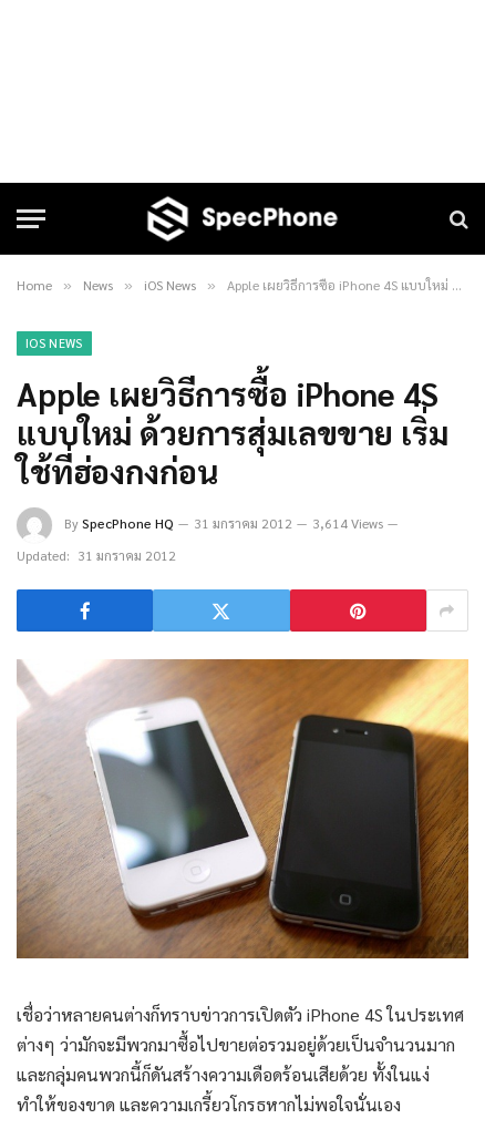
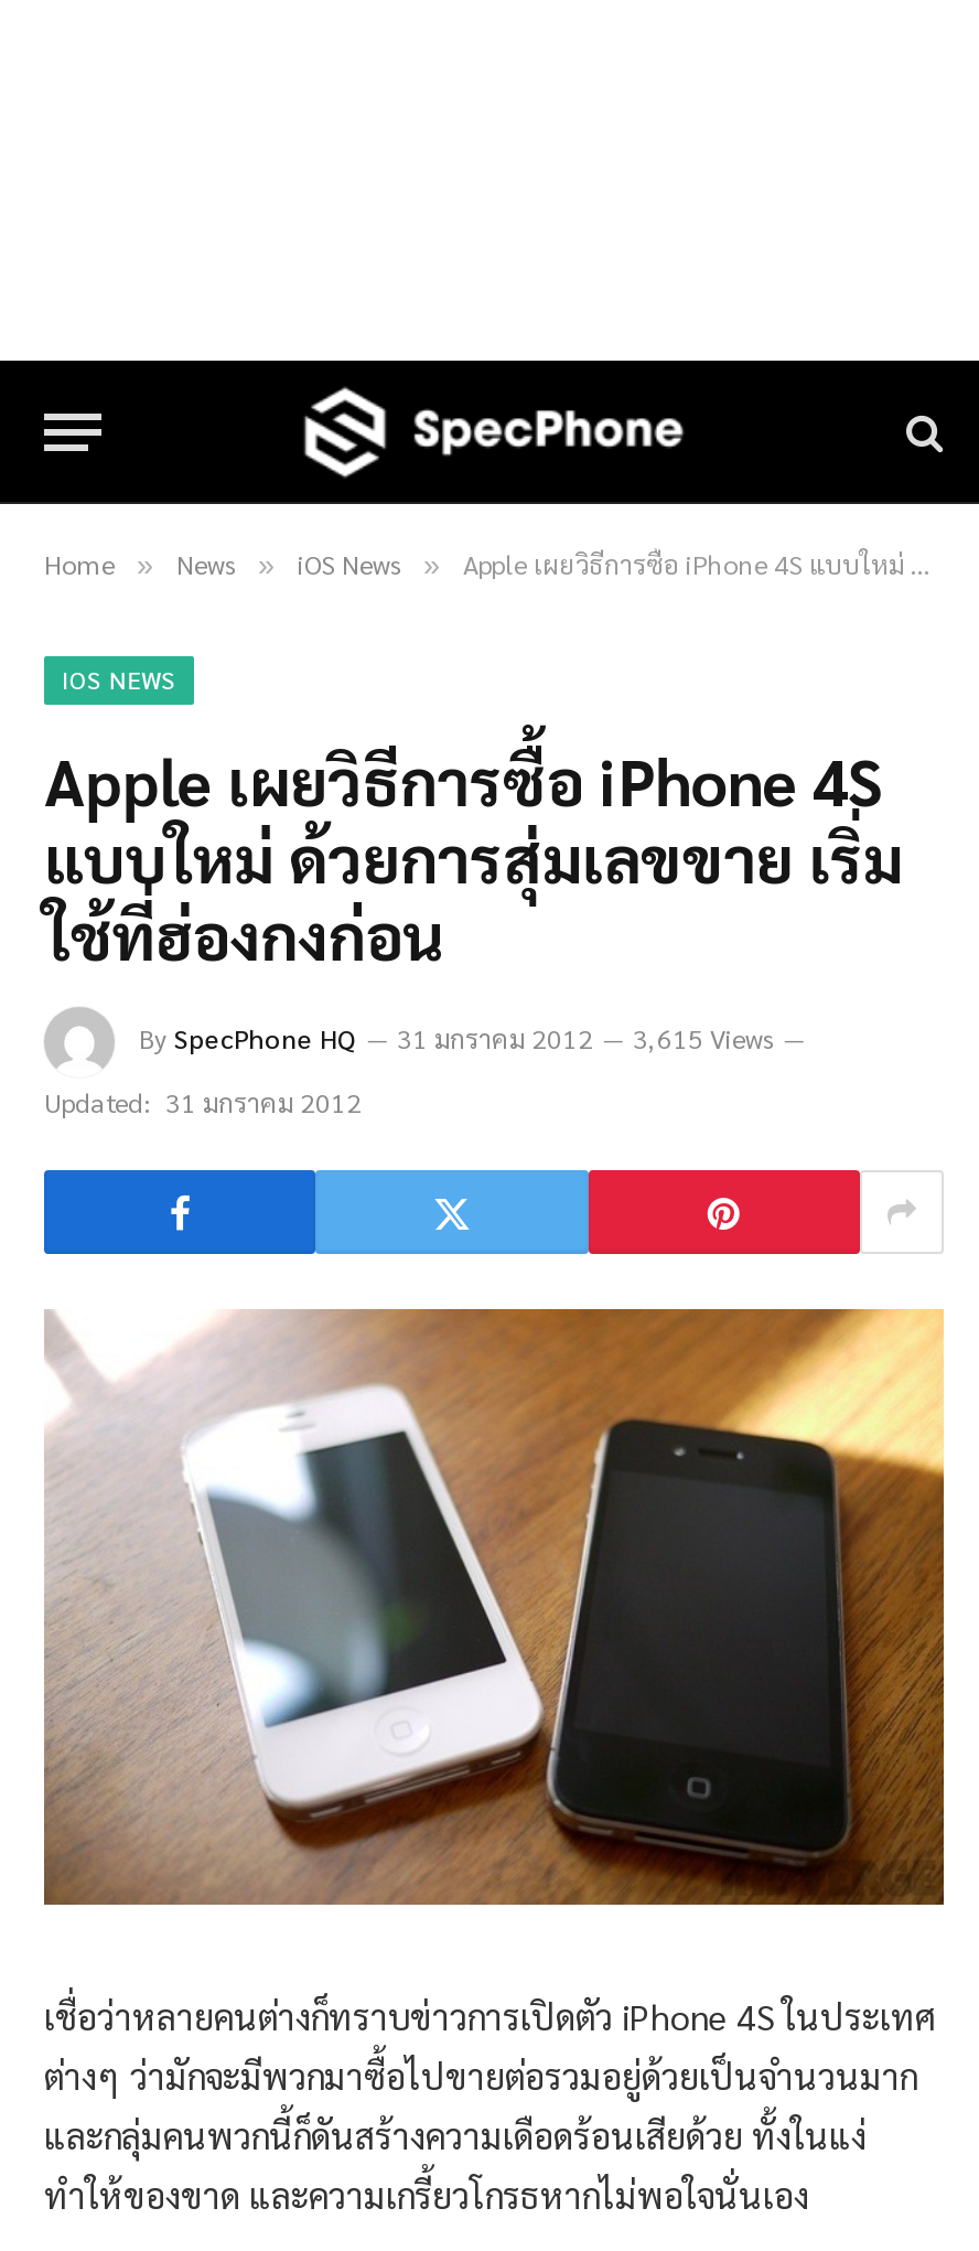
[64,514,383,532] By SpecPhone HQ 31 มกราคม 2012 3,614 Views -> [139,1021,774,1056] By SpecPhone HQ 31 มกราคม 2012 3,615 Views

